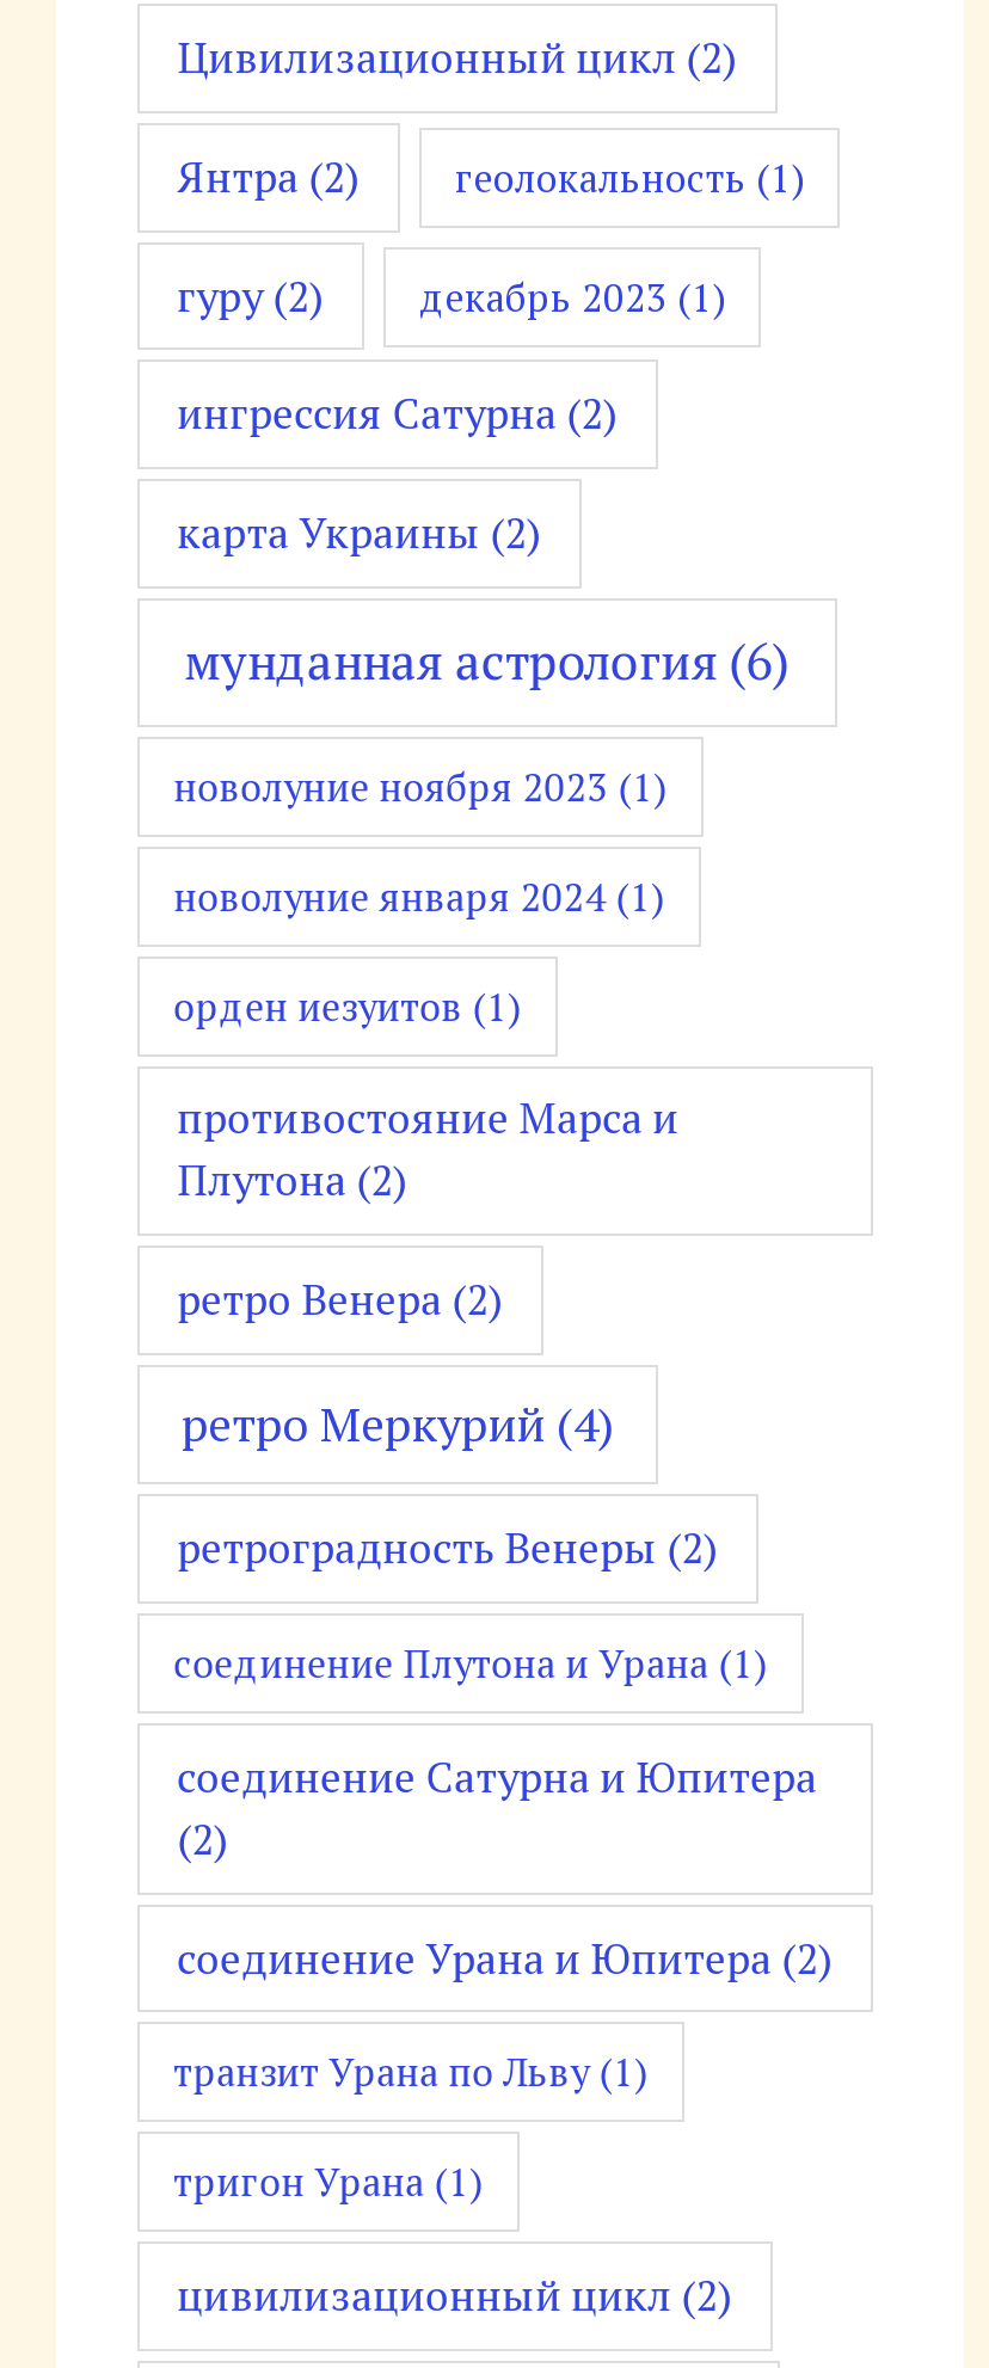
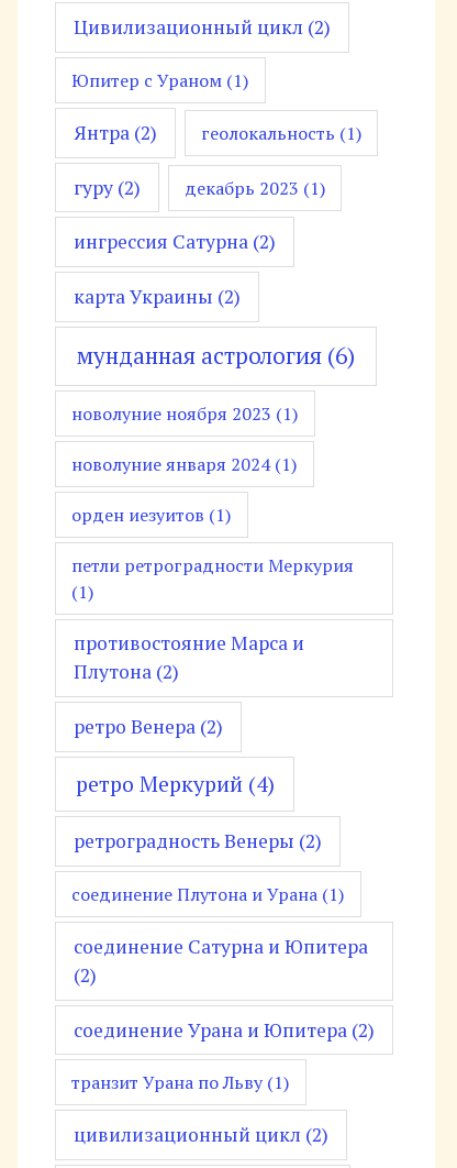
none -> [72,68,248,92] Юпитер с Ураном (1)
none -> [72,553,354,603] петли ретроградности Меркурия | (1)
moved [174,1091,832,2099] -> [72,631,374,1095]: противостояние Марса и | Плутона (2) | ретро Венера (2) | ... | соединение Урана и Юпитера (2) | транзит Урана по Льву (1)
[174,2156,482,2209] тригон Урана (1) -> none

